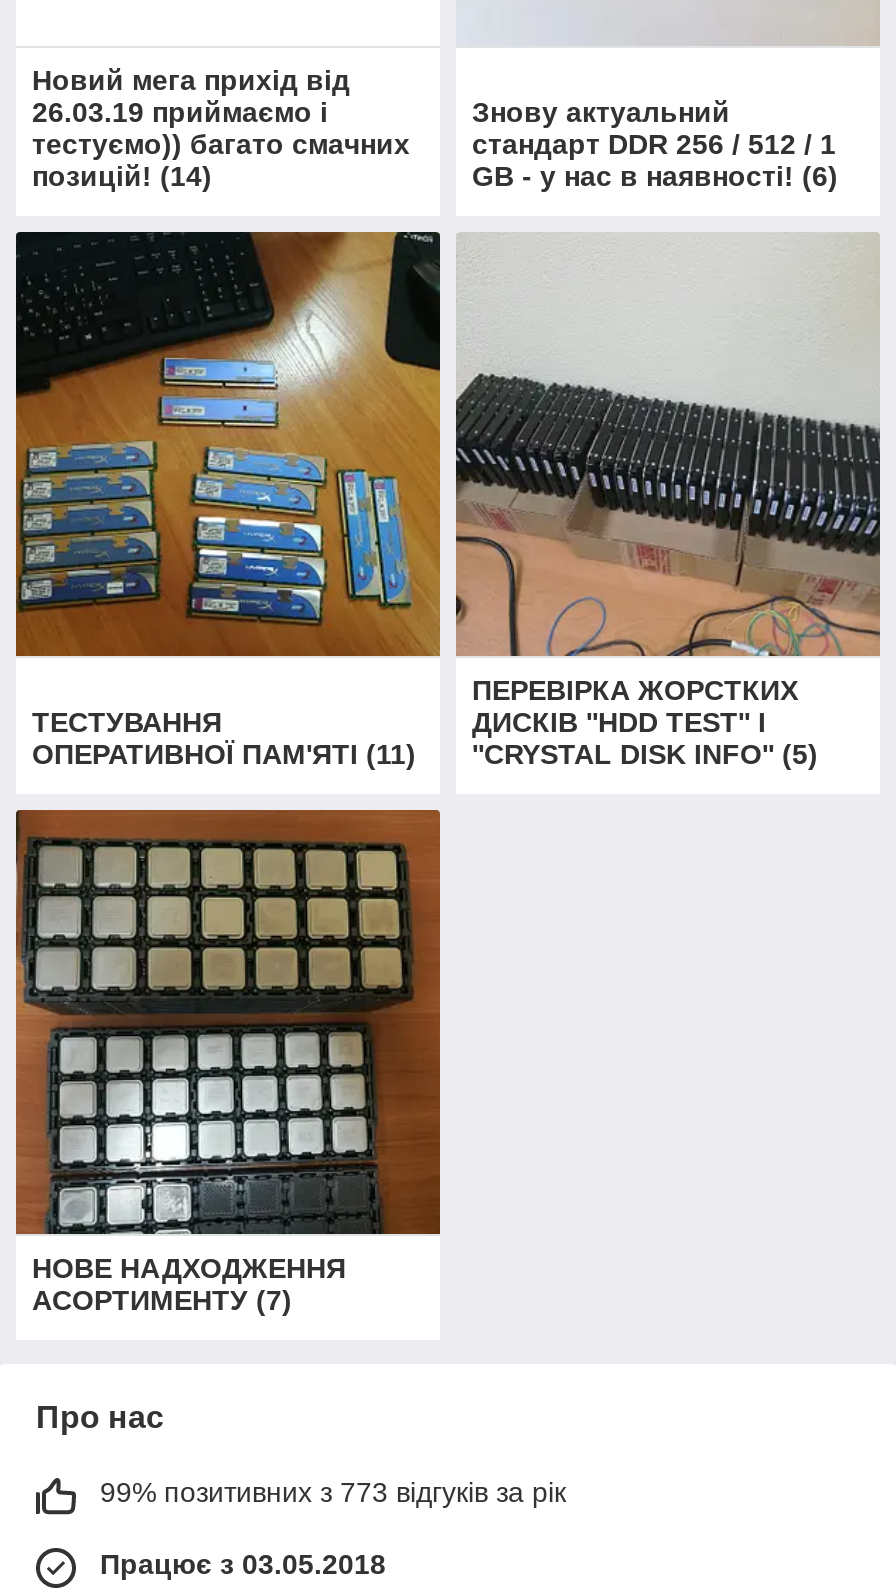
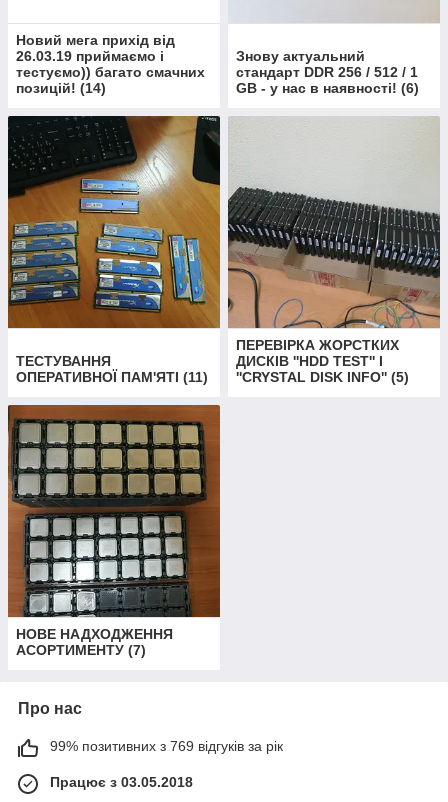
[100,1476,566,1508] 99% позитивних з 773 відгуків за рік -> [50,738,283,754] 99% позитивних з 769 відгуків за рік

